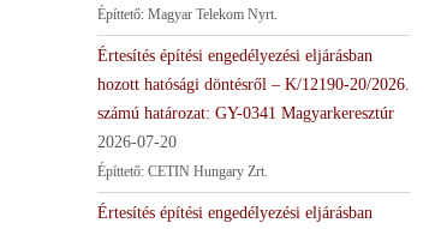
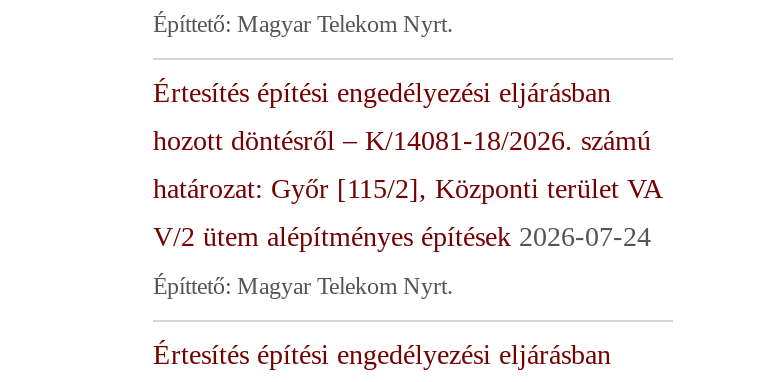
[97,76,410,94] hozott hatósági döntésről – K/12190-20/2026. -> [153,127,651,157] hozott döntésről – K/14081-18/2026. számú
[97,105,394,123] számú határozat: GY-0341 Magyarkeresztúr -> [153,175,661,205] határozat: Győr [115/2], Központi terület VA
[97,133,177,151] 2026-07-20 -> [153,223,651,253] V/2 ütem alépítményes építések 2026-07-24
[97,163,268,180] Építtető: CETIN Hungary Zrt. -> [153,273,453,301] Építtető: Magyar Telekom Nyrt.

